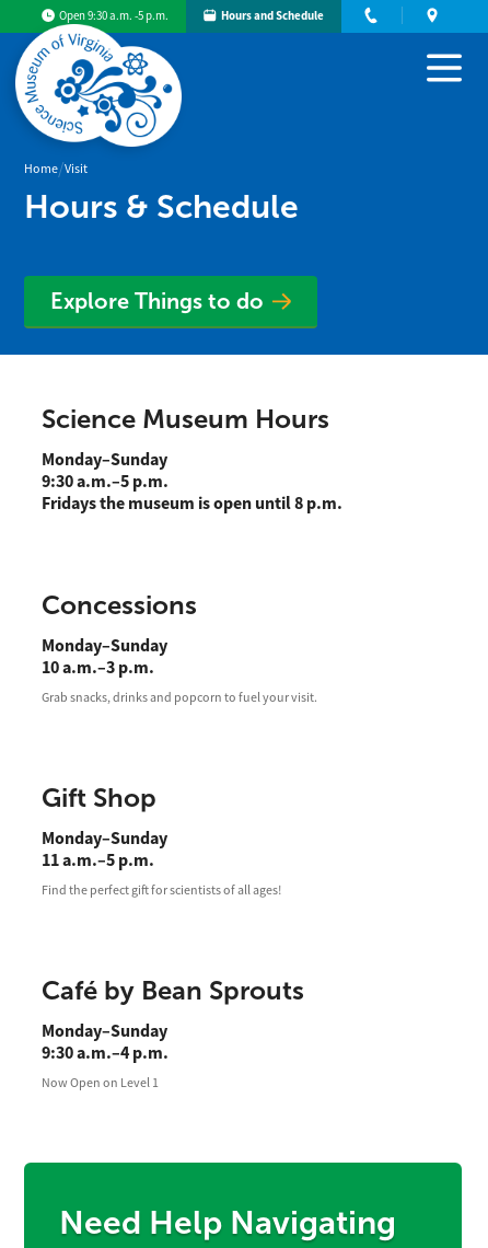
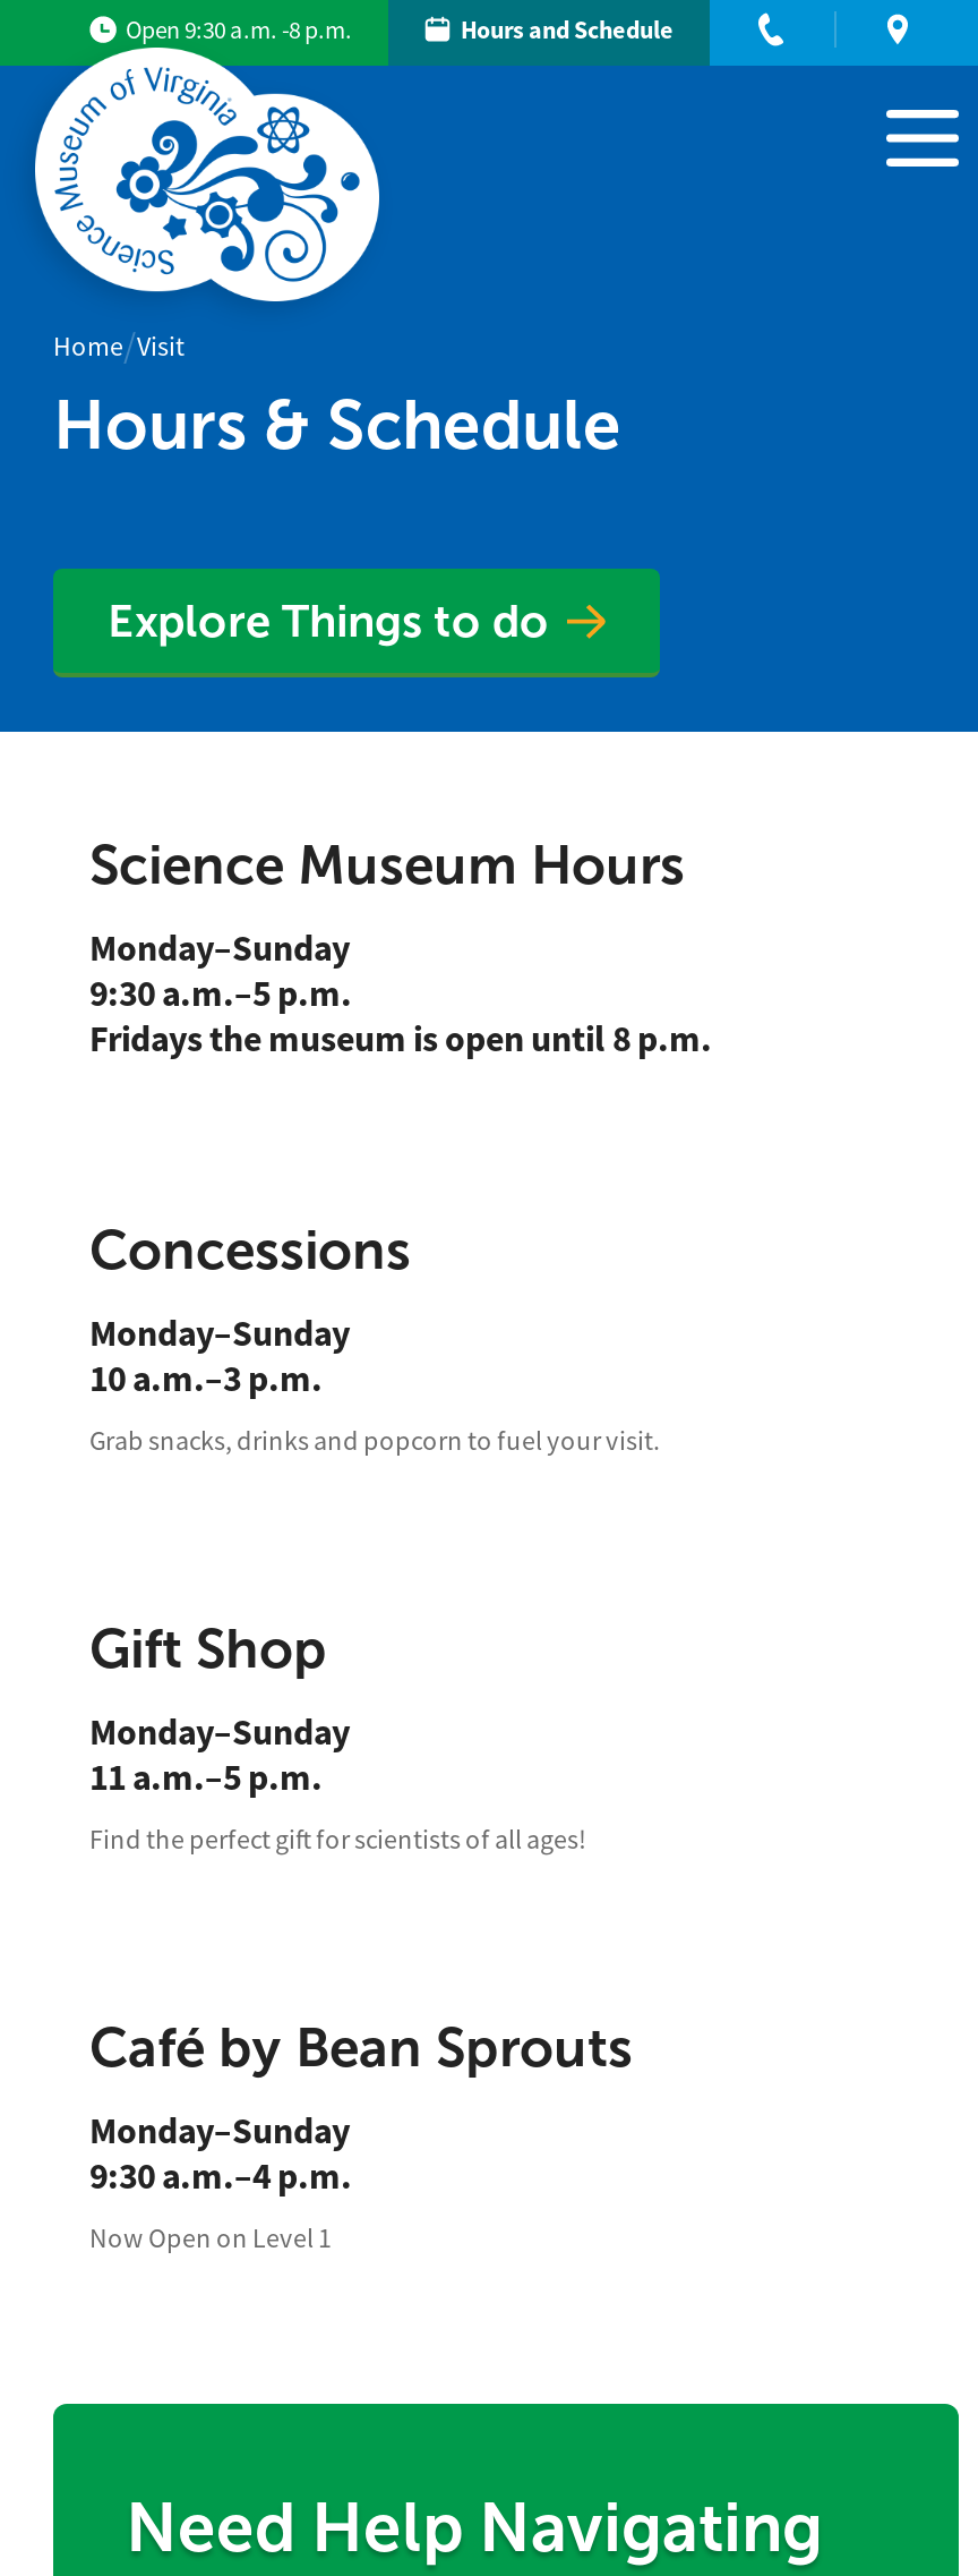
[59,7,169,22] Open 9:30 a.m. -5 p.m. -> [126,12,352,44] Open 9:30 a.m. -8 p.m.

